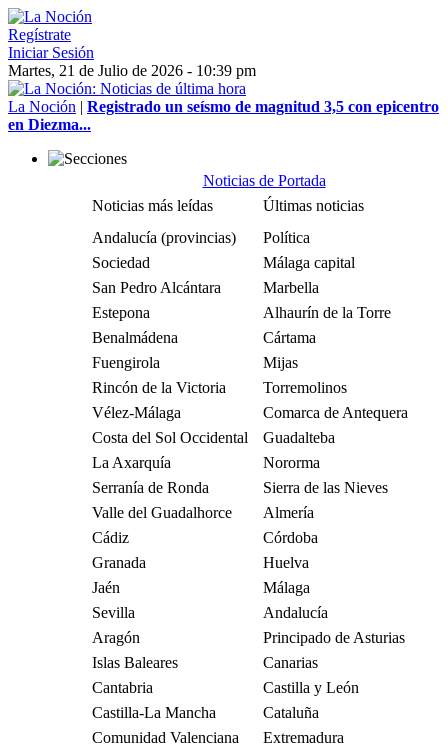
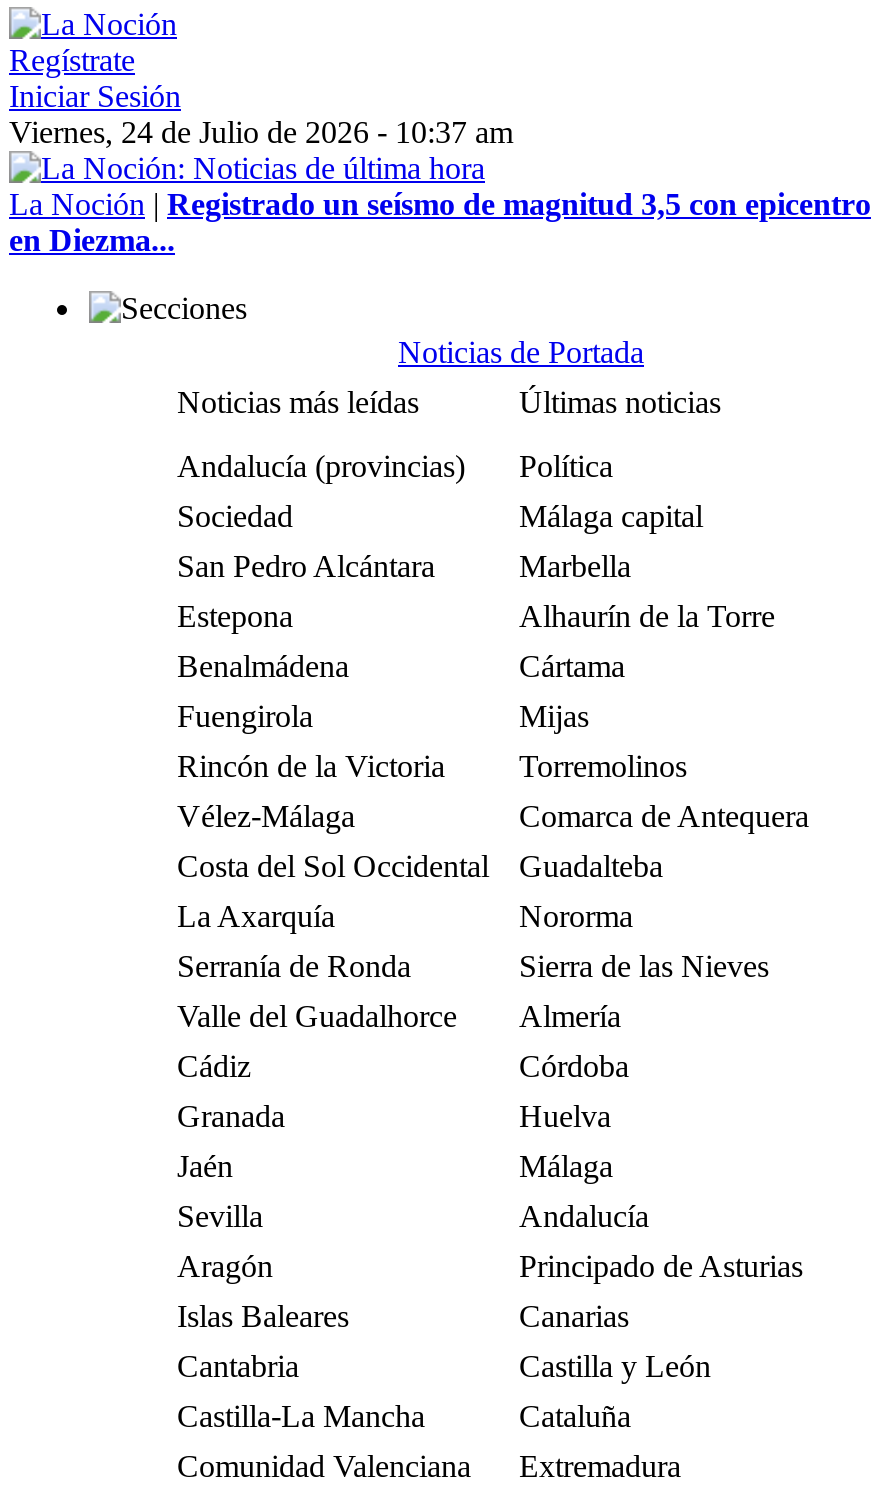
[8,62,256,79] Martes, 21 de Julio de 2026 - 10:39 pm -> [9,115,513,149] Viernes, 24 de Julio de 2026 - 10:37 am

